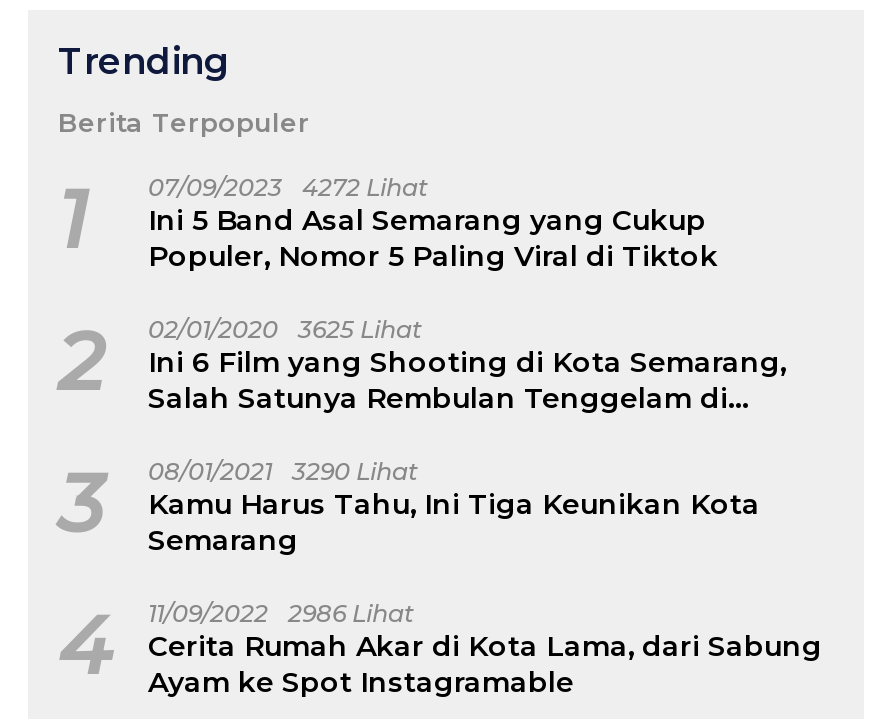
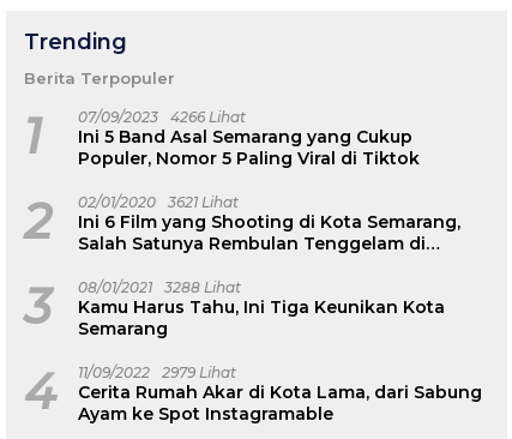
[58,170,718,274] 1 07/09/2023 Ini 5 Band Asal Semarang yang Cukup Populer, Nomor 5 Paling Viral di Tiktok 4272 Lihat -> [24,106,420,169] 1 07/09/2023 Ini 5 Band Asal Semarang yang Cukup Populer, Nomor 5 Paling Viral di Tiktok 4266 Lihat
[58,312,786,416] 2 02/01/2020 Ini 6 Film yang Shooting di Kota Semarang, Salah Satunya Rembulan Tenggelam di 3625 Lihat -> [24,191,460,254] 2 02/01/2020 Ini 6 Film yang Shooting di Kota Semarang, Salah Satunya Rembulan Tenggelam di 3621 Lihat
[58,454,760,558] 3 08/01/2021 Kamu Harus Tahu, Ini Tiga Keunikan Kota Semarang 3290 Lihat -> [24,277,445,339] 3 08/01/2021 Kamu Harus Tahu, Ini Tiga Keunikan Kota Semarang 3288 Lihat
[58,596,822,700] 4 11/09/2022 Cerita Rumah Akar di Kota Lama, dari Sabung Ayam ke Spot Instagramable 2986 Lihat -> [24,362,482,424] 4 11/09/2022 Cerita Rumah Akar di Kota Lama, dari Sabung Ayam ke Spot Instagramable 2979 Lihat

